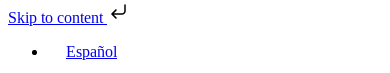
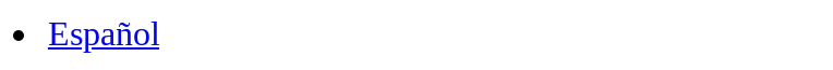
[8,9,107,26] Skip to content -> none

